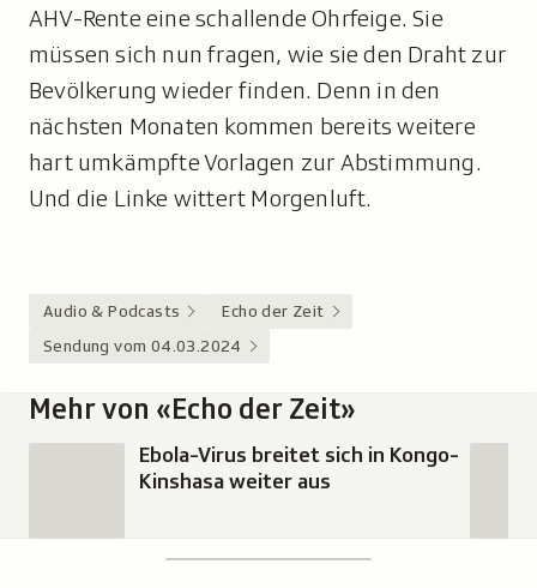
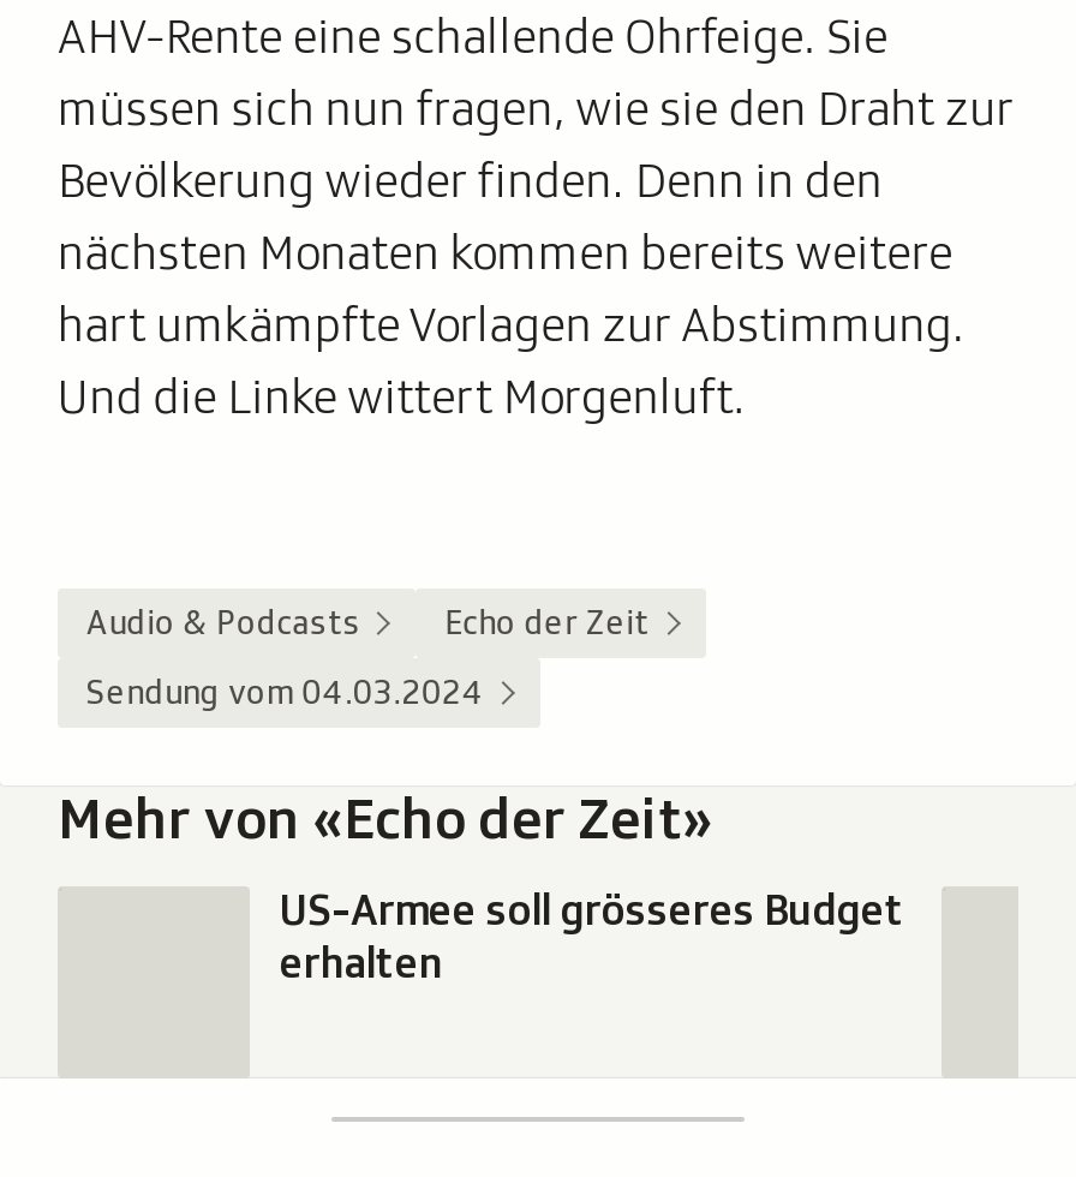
[139,442,459,496] Ebola-Virus breitet sich in Kongo- | Kinshasa weiter aus -> [279,884,903,992] US-Armee soll grösseres Budget | erhalten

